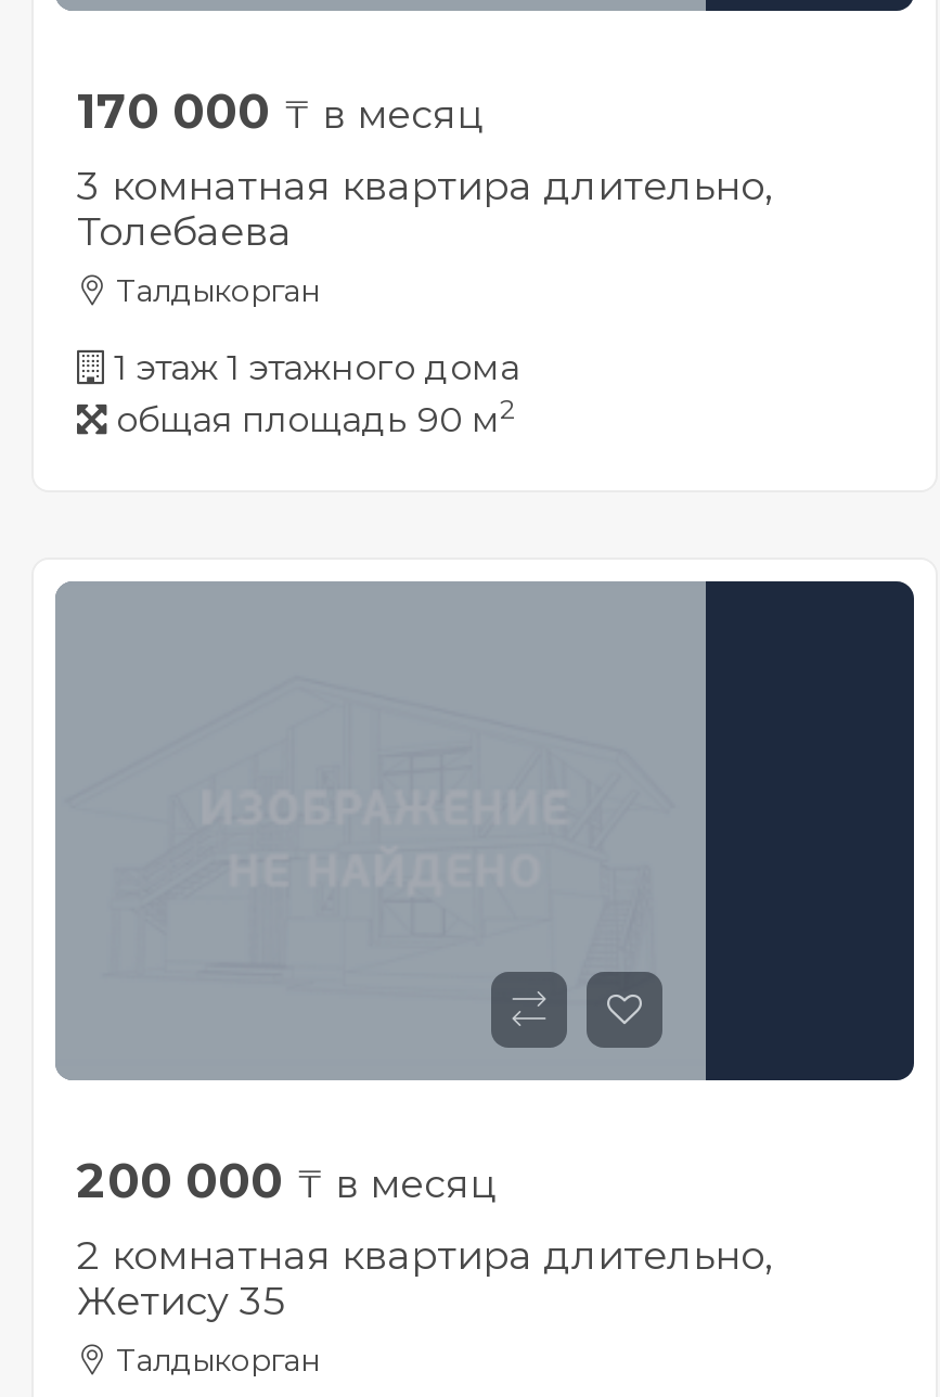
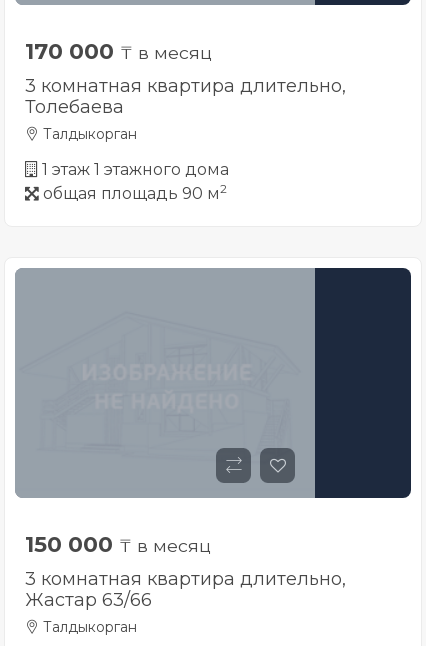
[77,1152,773,1325] 200 000 ₸ в месяц | 2 комнатная квартира длительно, | Жетису 35 -> [25,531,346,611] 150 000 ₸ в месяц | 3 комнатная квартира длительно, | Жастар 63/66

